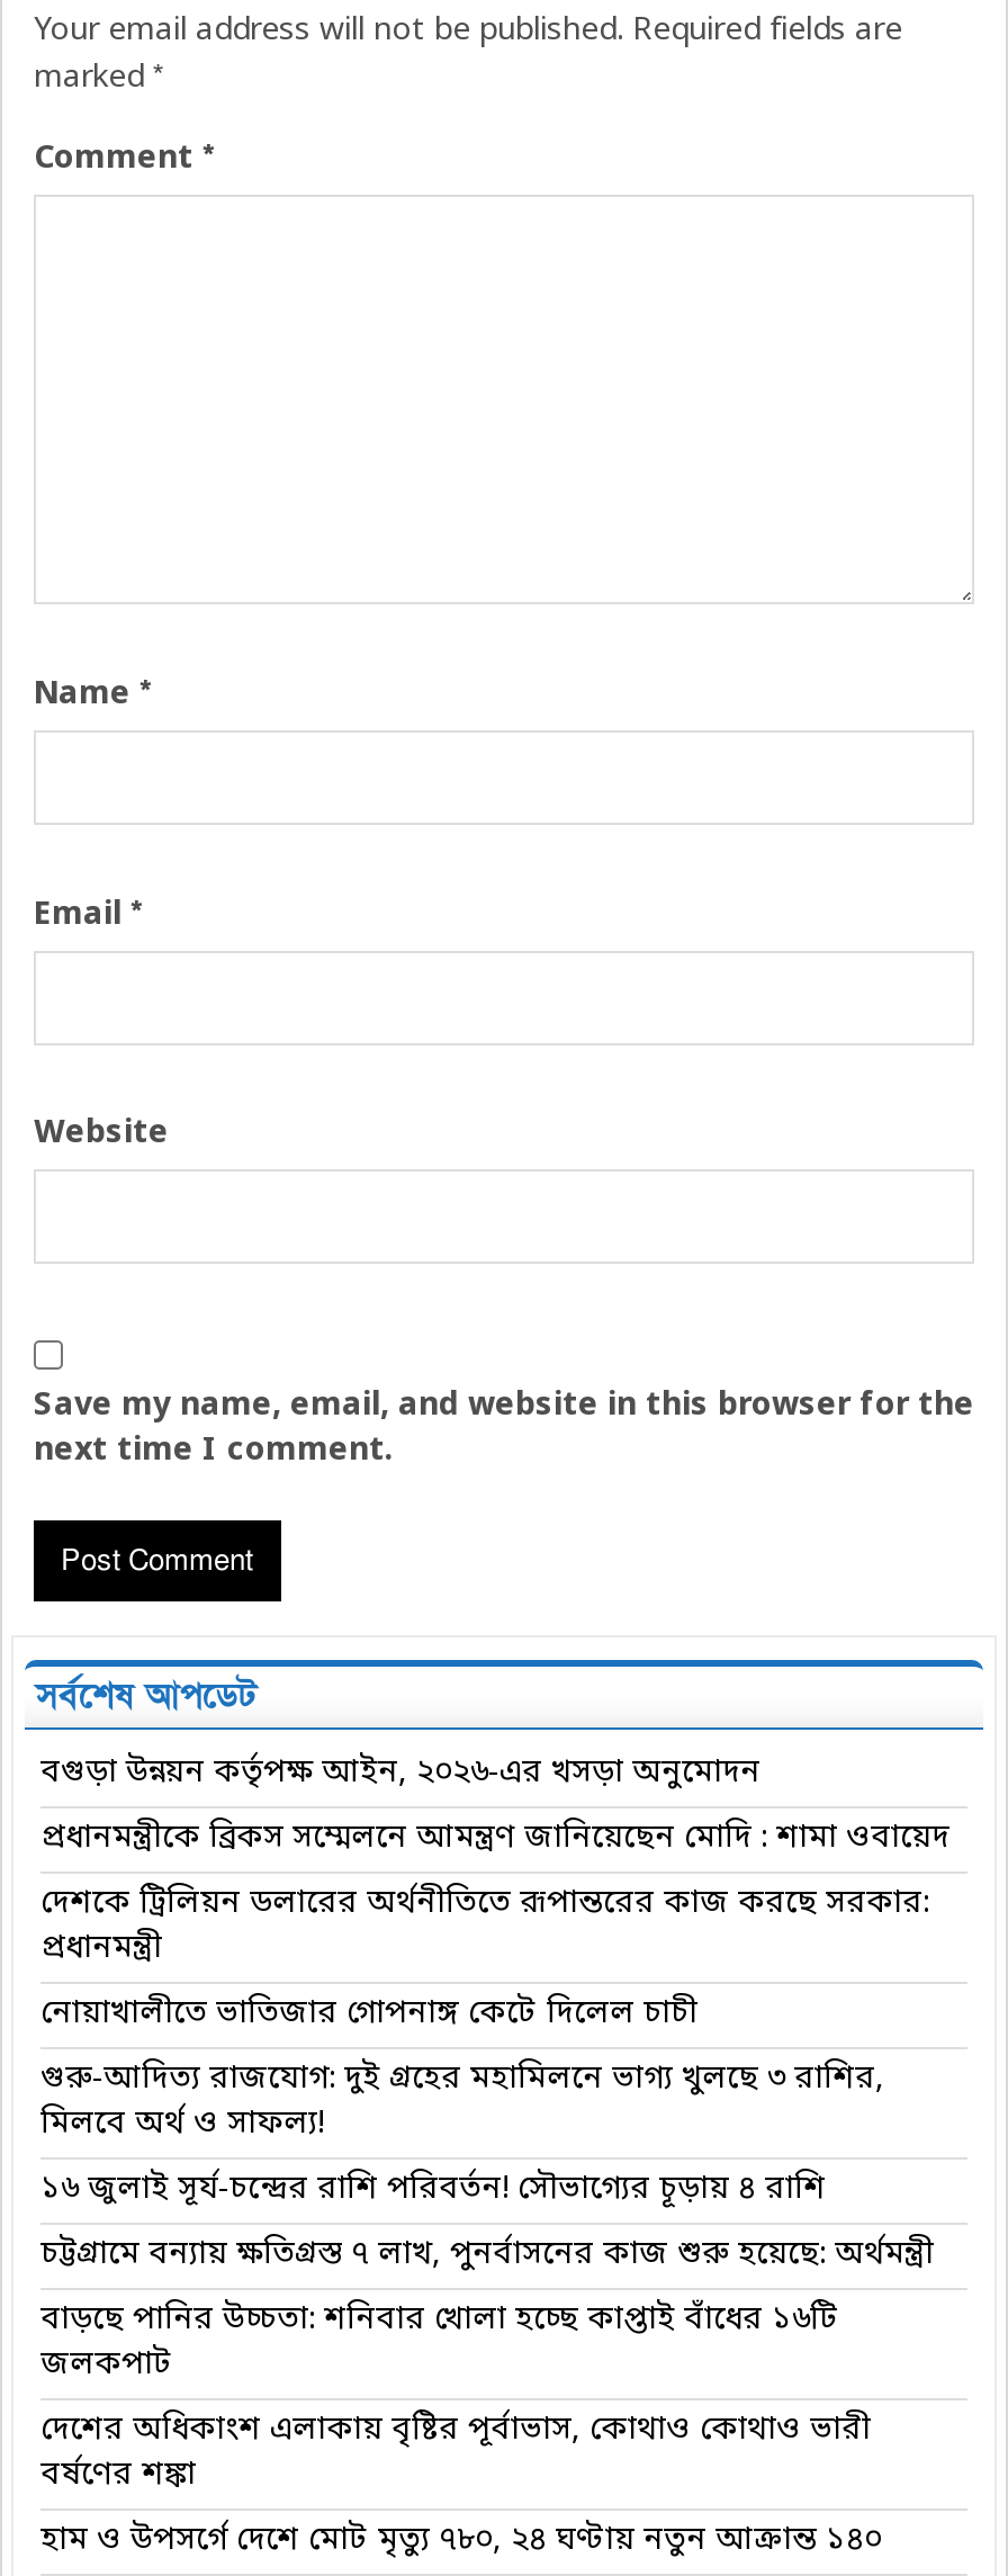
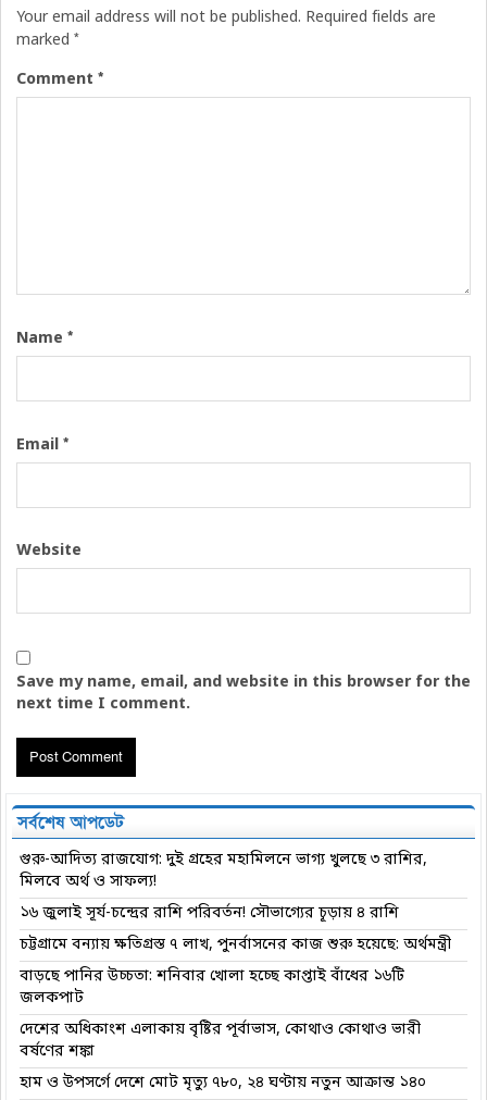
[40,1752,949,2036] বগুড়া উন্নয়ন কর্তৃপক্ষ আইন, ২০২৬-এর খসড়া অনুমোদন | প্রধানমন্ত্রীকে ব্রিকস সম্মেলনে আমন্ত্রণ জানিয়েছেন মোদি : শামা ওবায়েদ | দেশকে ট্রিলিয়ন ডলারের অর্থনীতিতে রূপান্তরের কাজ করছে সরকার: | প্রধানমন্ত্রী | নোয়াখালীতে ভাতিজার গোপনাঙ্গ কেটে দিলেল চাচী -> none

